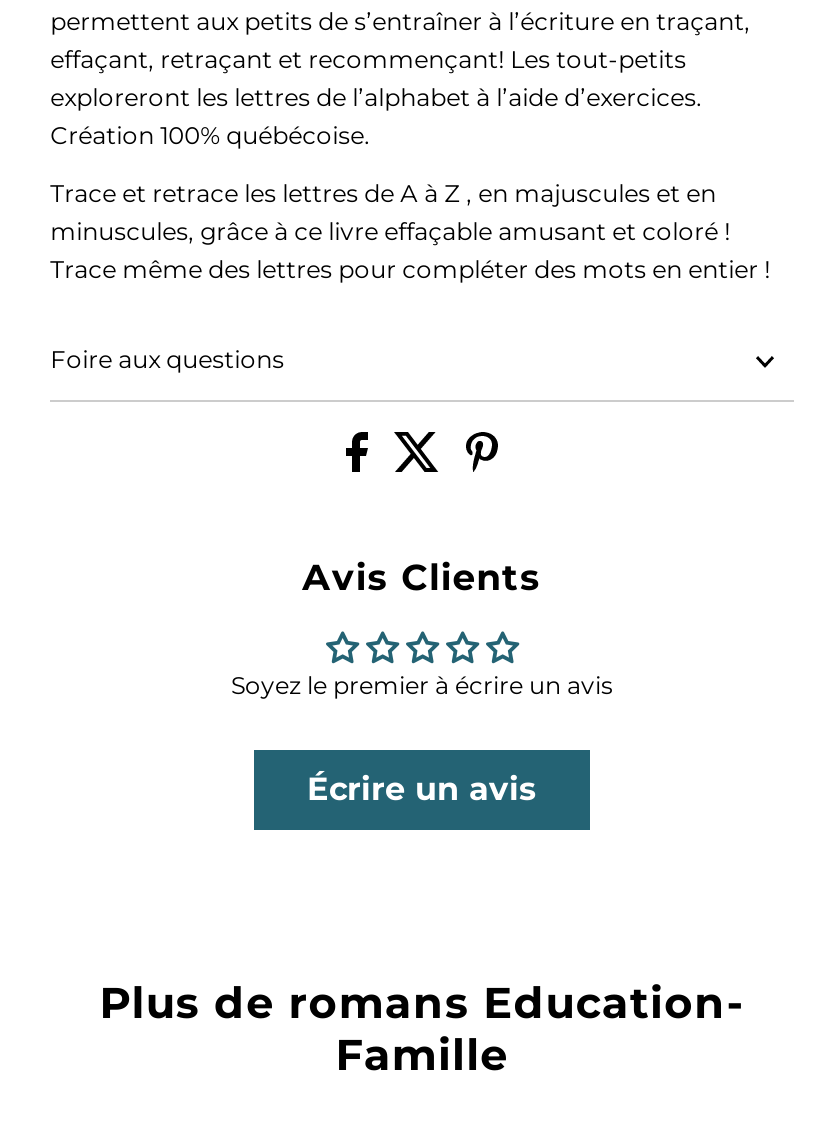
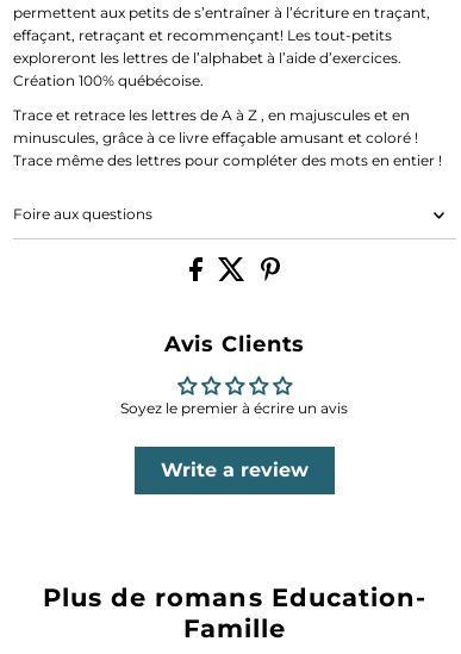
[307,770,537,808] Écrire un avis -> [161,458,309,481] Write a review

